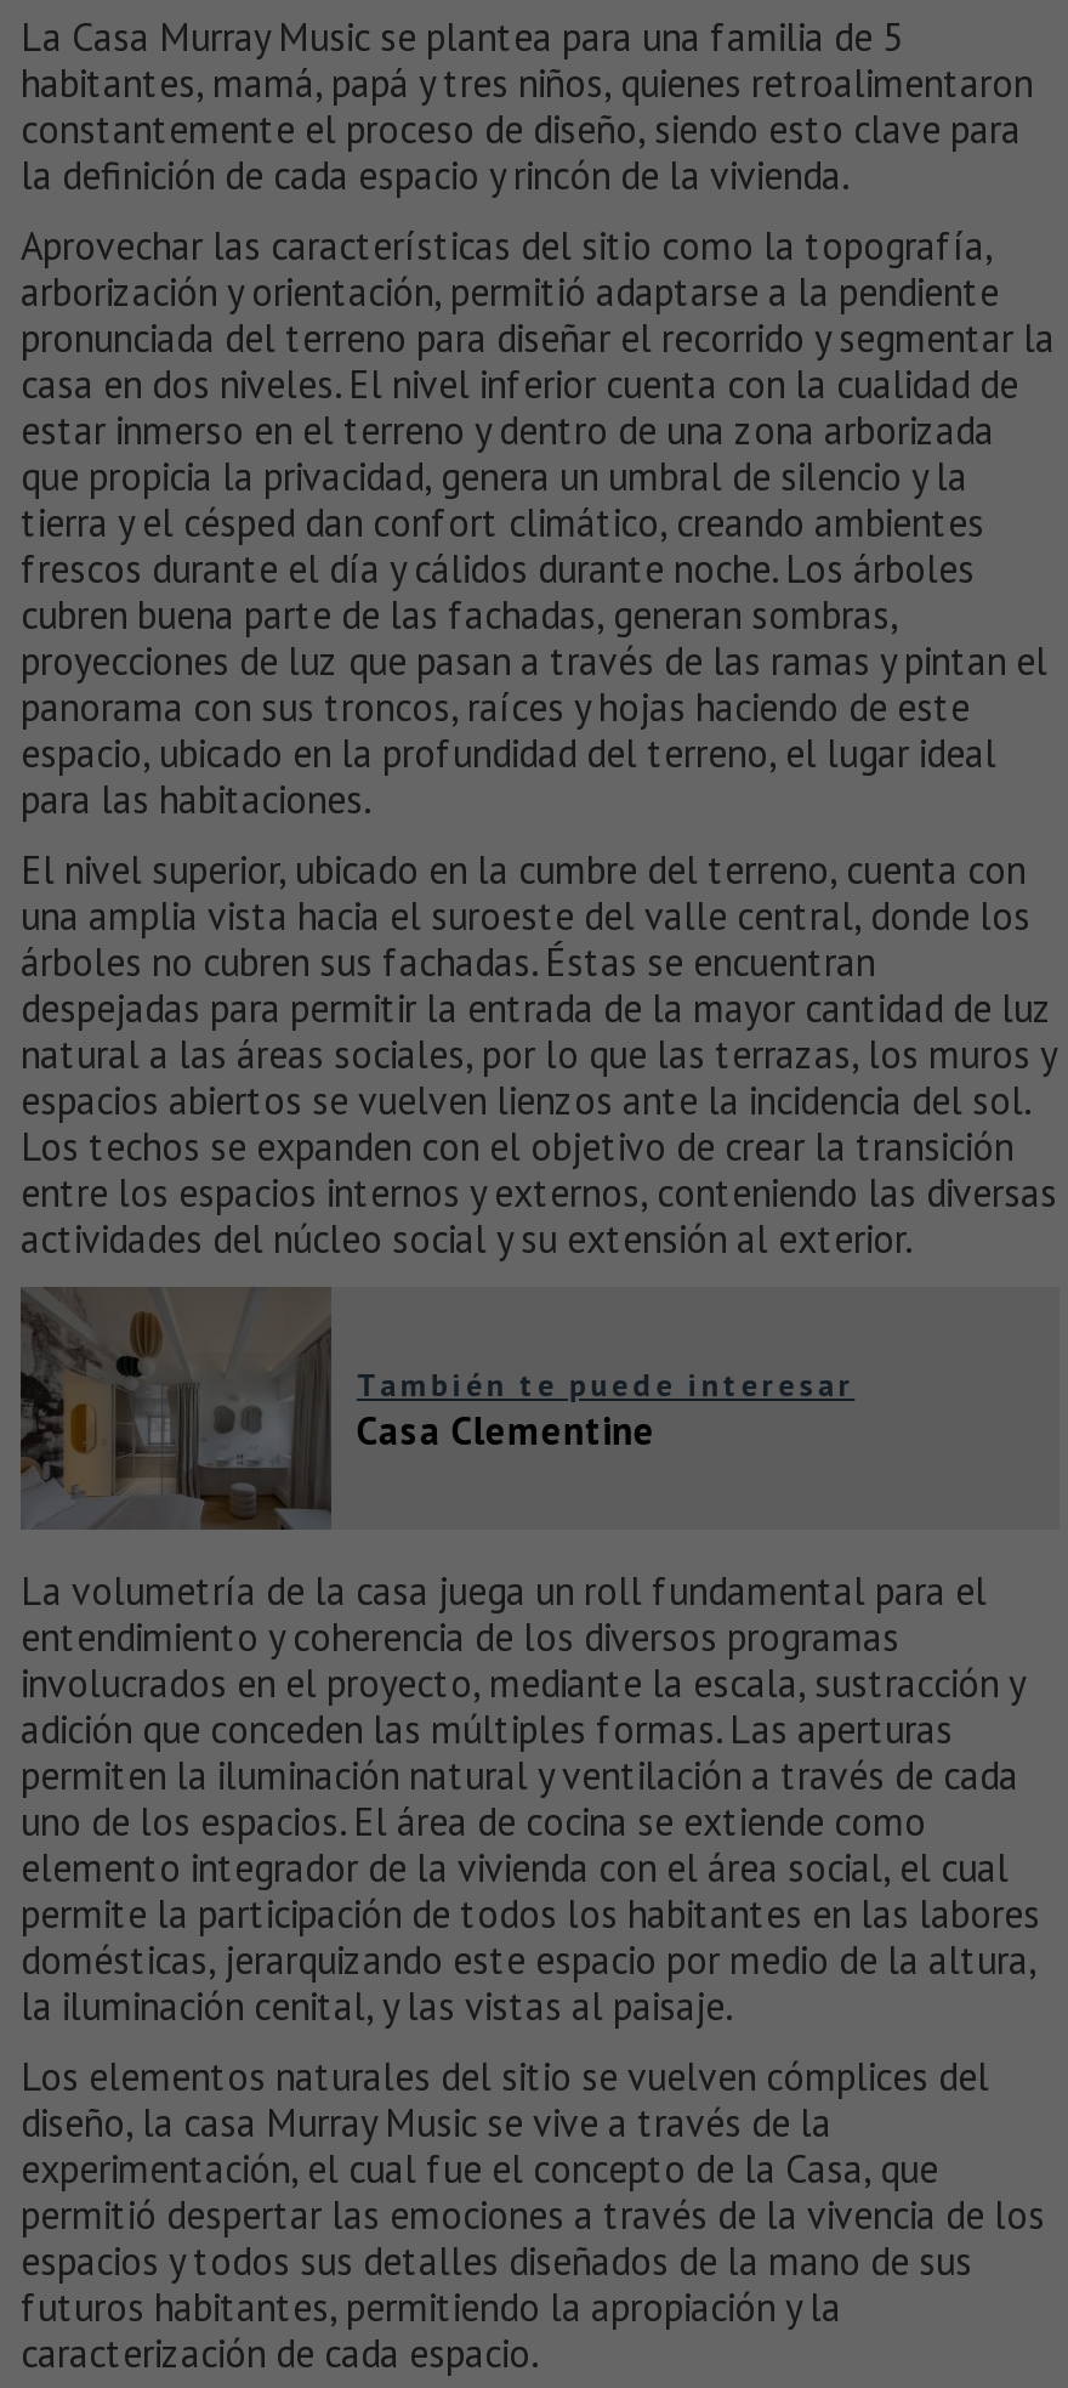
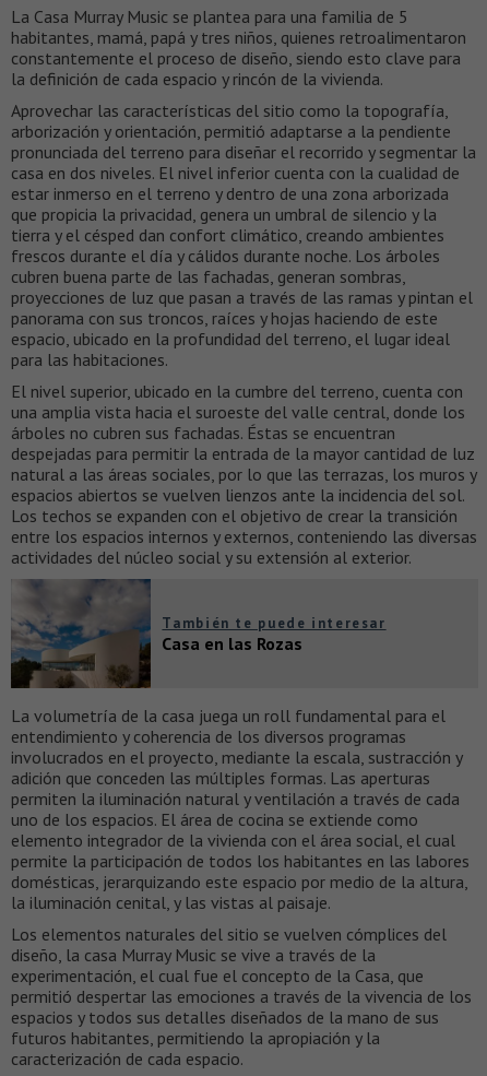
[18,1287,655,1532] [image] | Casa Clementine -> [10,578,303,689] [image] | Casa en las Rozas

